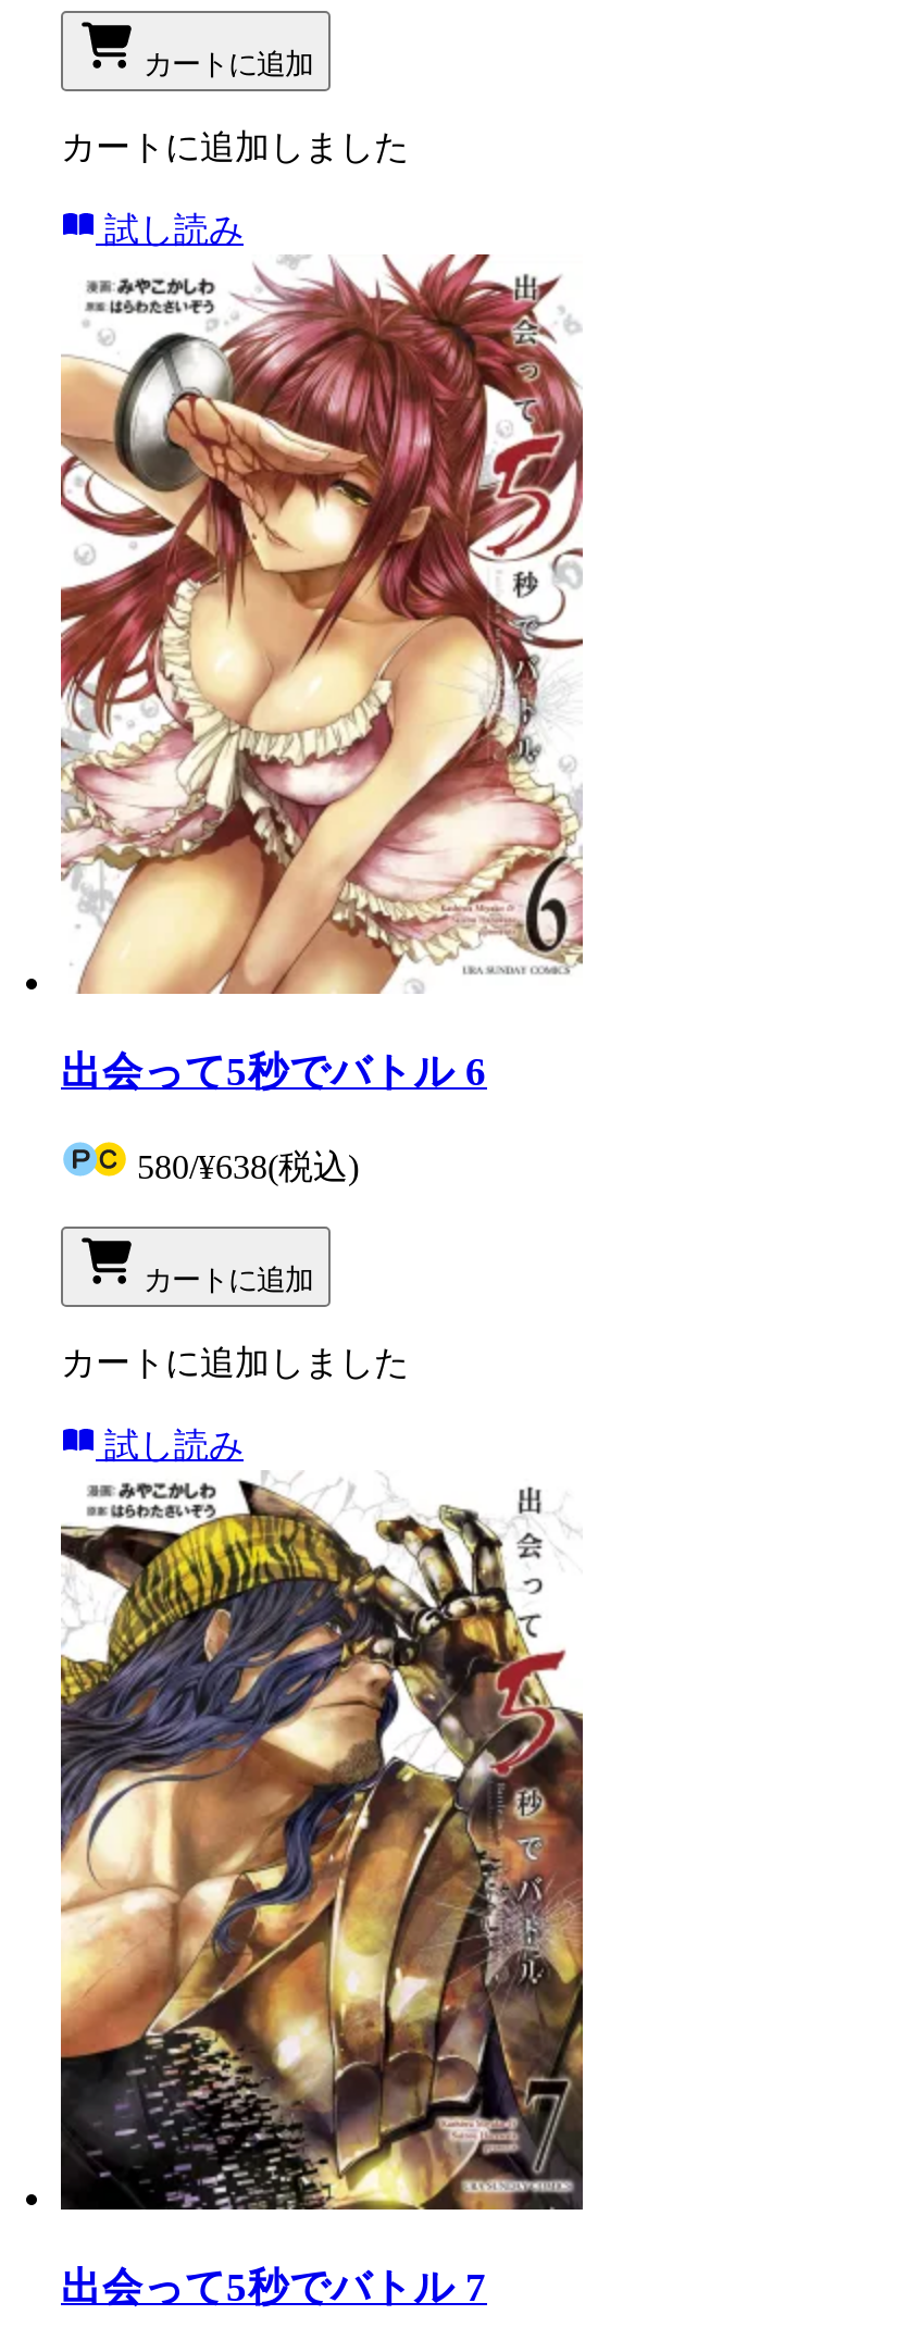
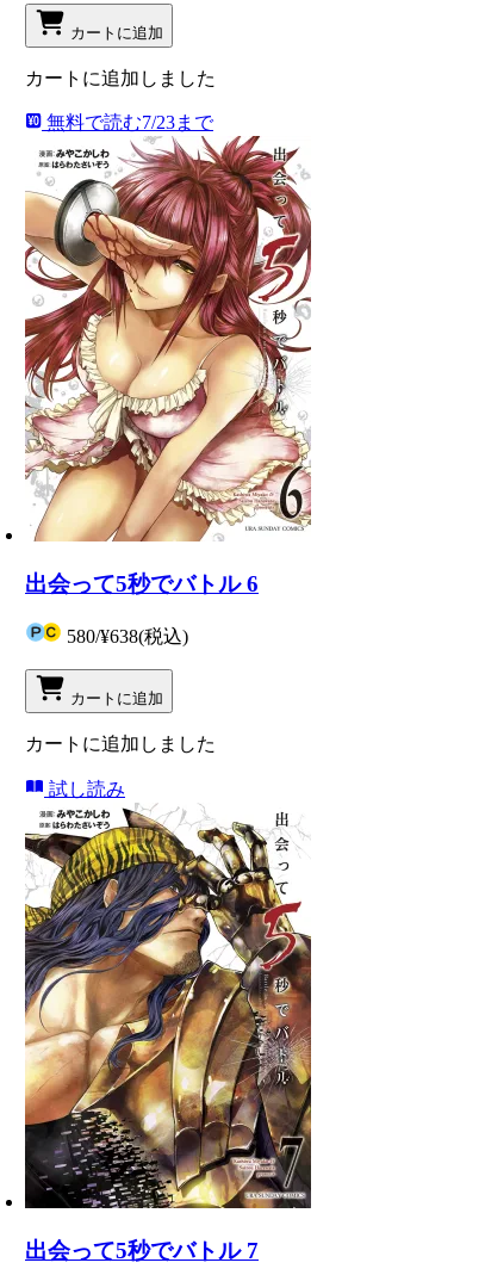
[96,211,244,247] 試し読み -> [42,112,213,132] 無料で読む7/23まで

